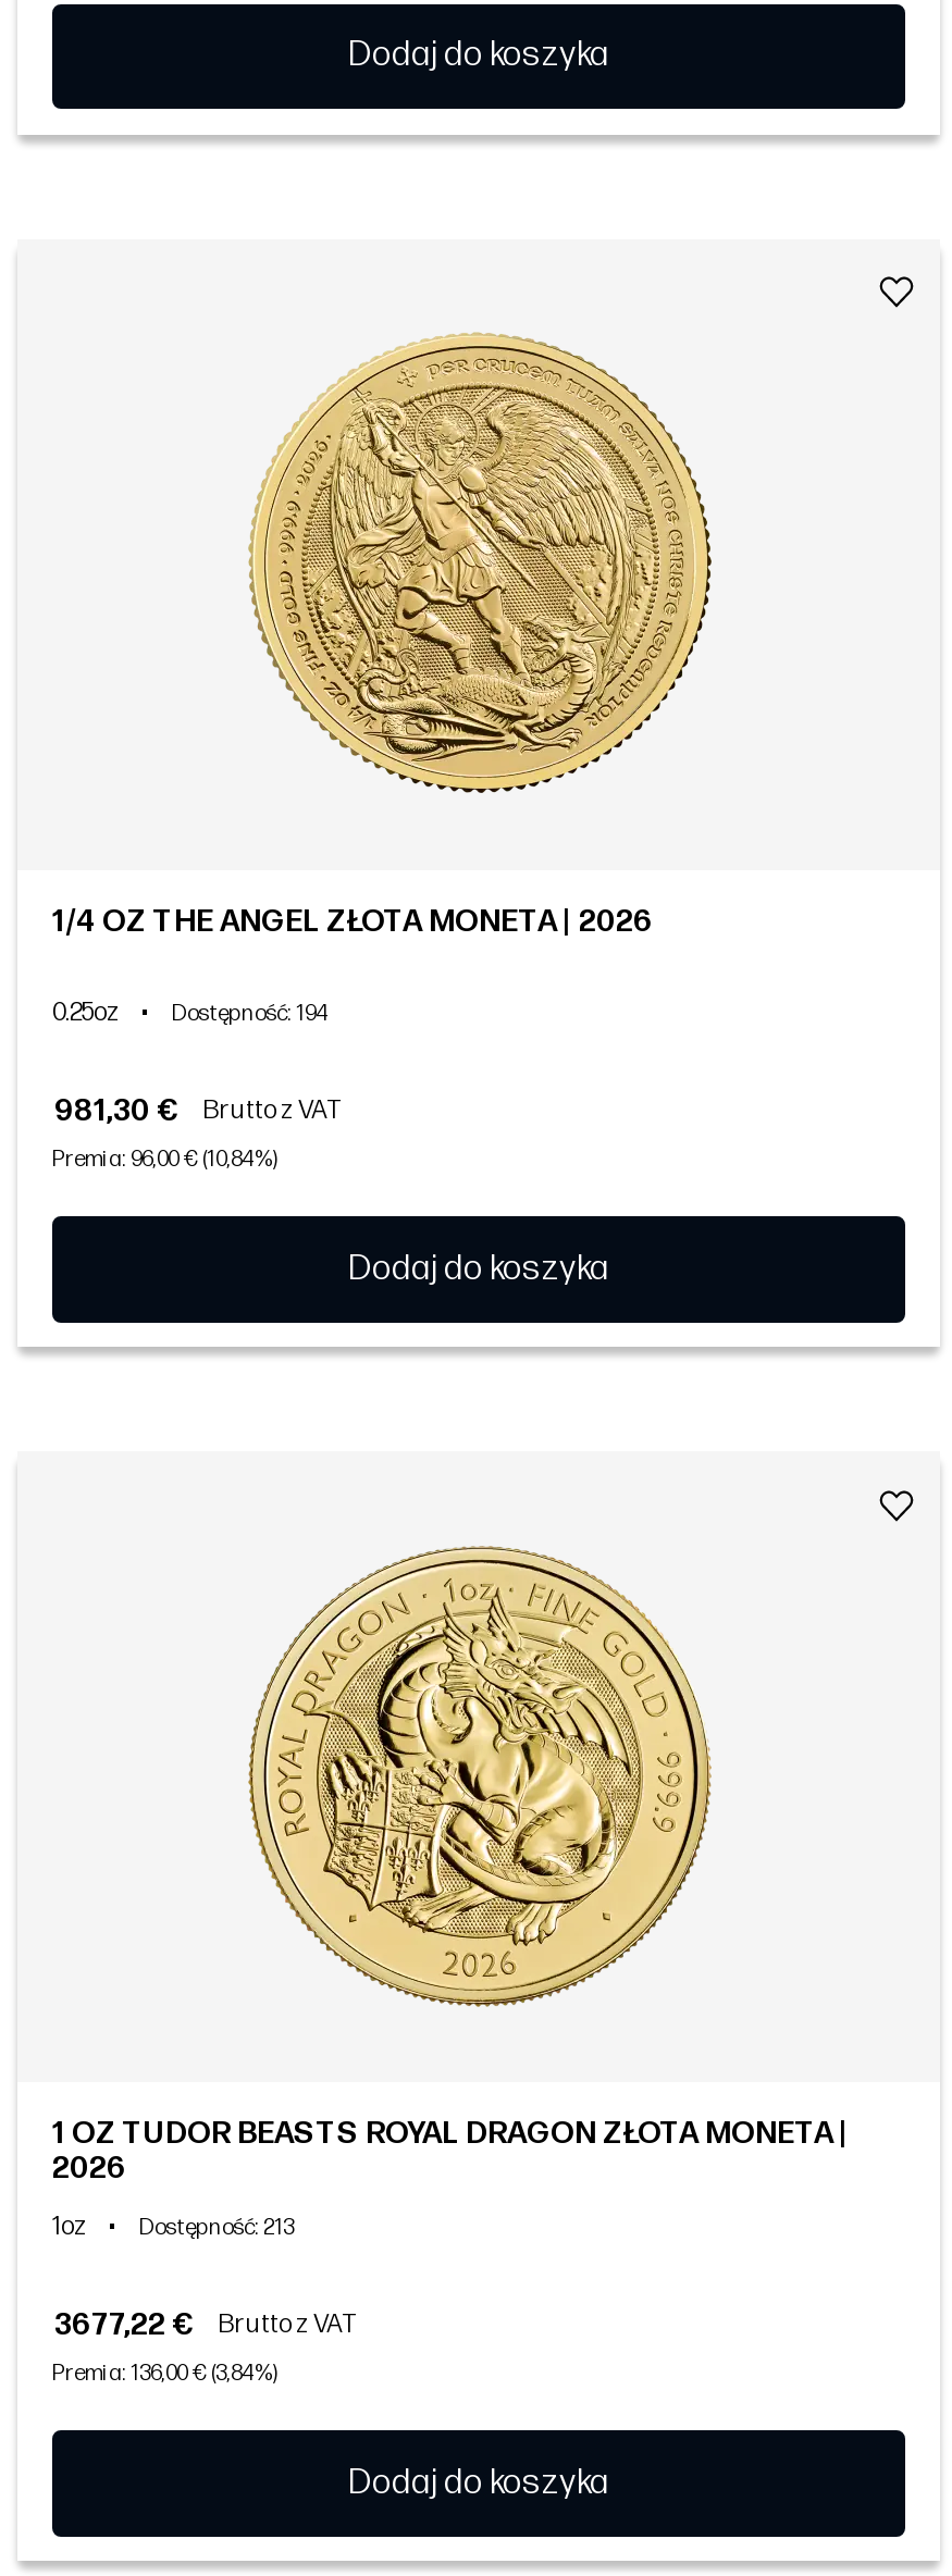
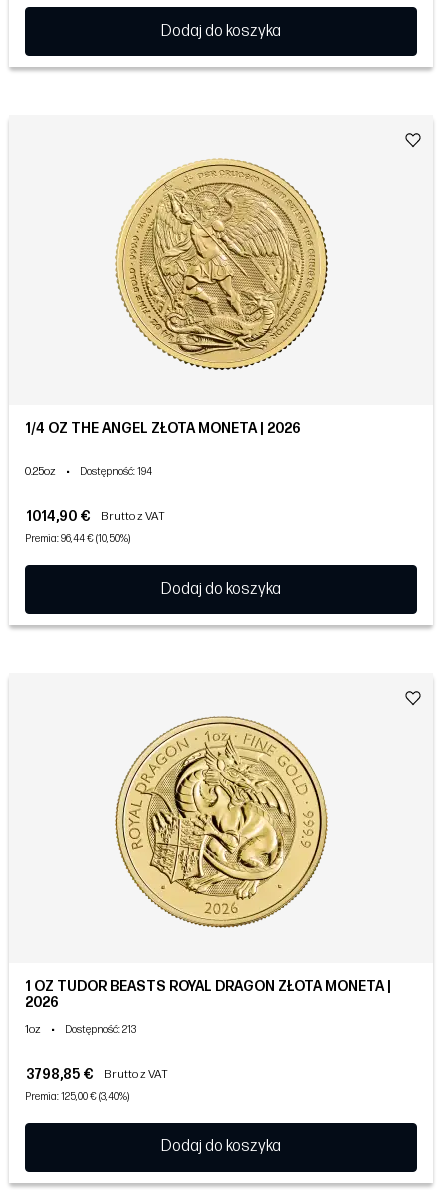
[54,1093,342,1130] 981,30 € Brutto z VAT -> [26,508,165,525] 1014,90 € Brutto z VAT
[52,1147,276,1173] Premia: 96,00 € (10,84%) -> [25,533,130,545] Premia: 96,44 € (10,50%)
[54,2307,357,2344] 3677,22 € Brutto z VAT -> [26,1066,168,1083] 3798,85 € Brutto z VAT
[52,2361,276,2387] Premia: 136,00 € (3,84%) -> [25,1091,129,1103] Premia: 125,00 € (3,40%)

